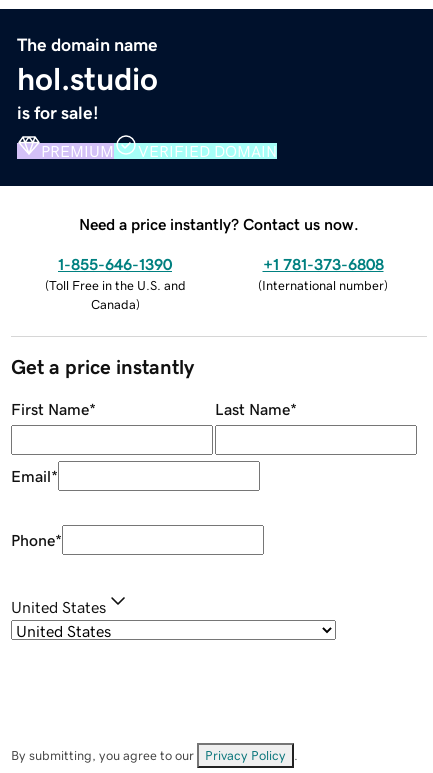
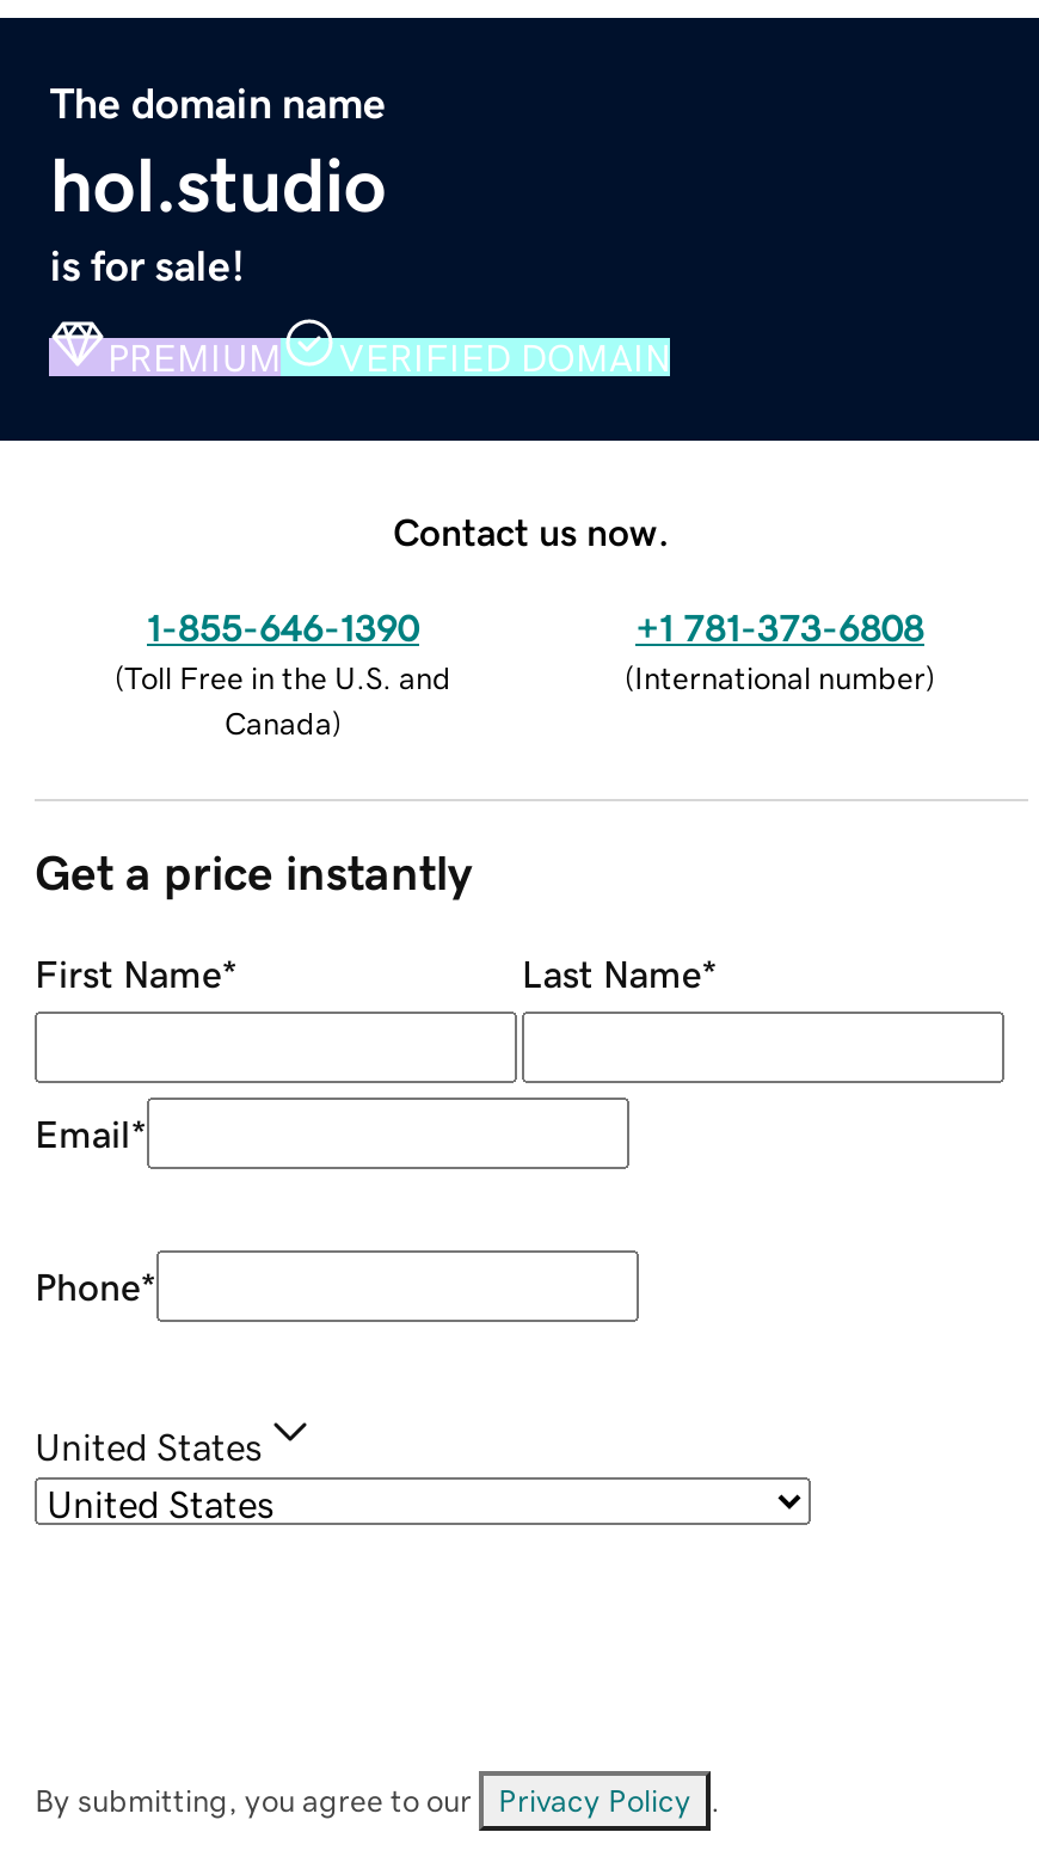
[79,216,359,232] Need a price instantly? Contact us now. -> [393,511,670,550] Contact us now.

